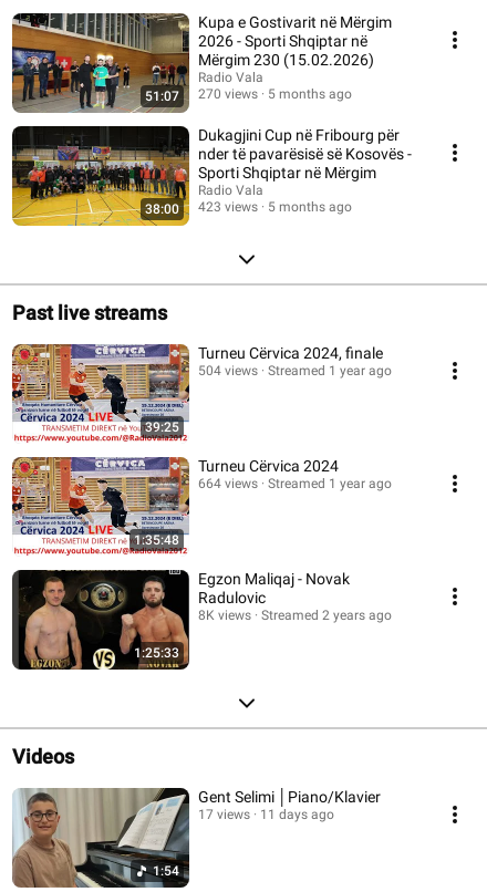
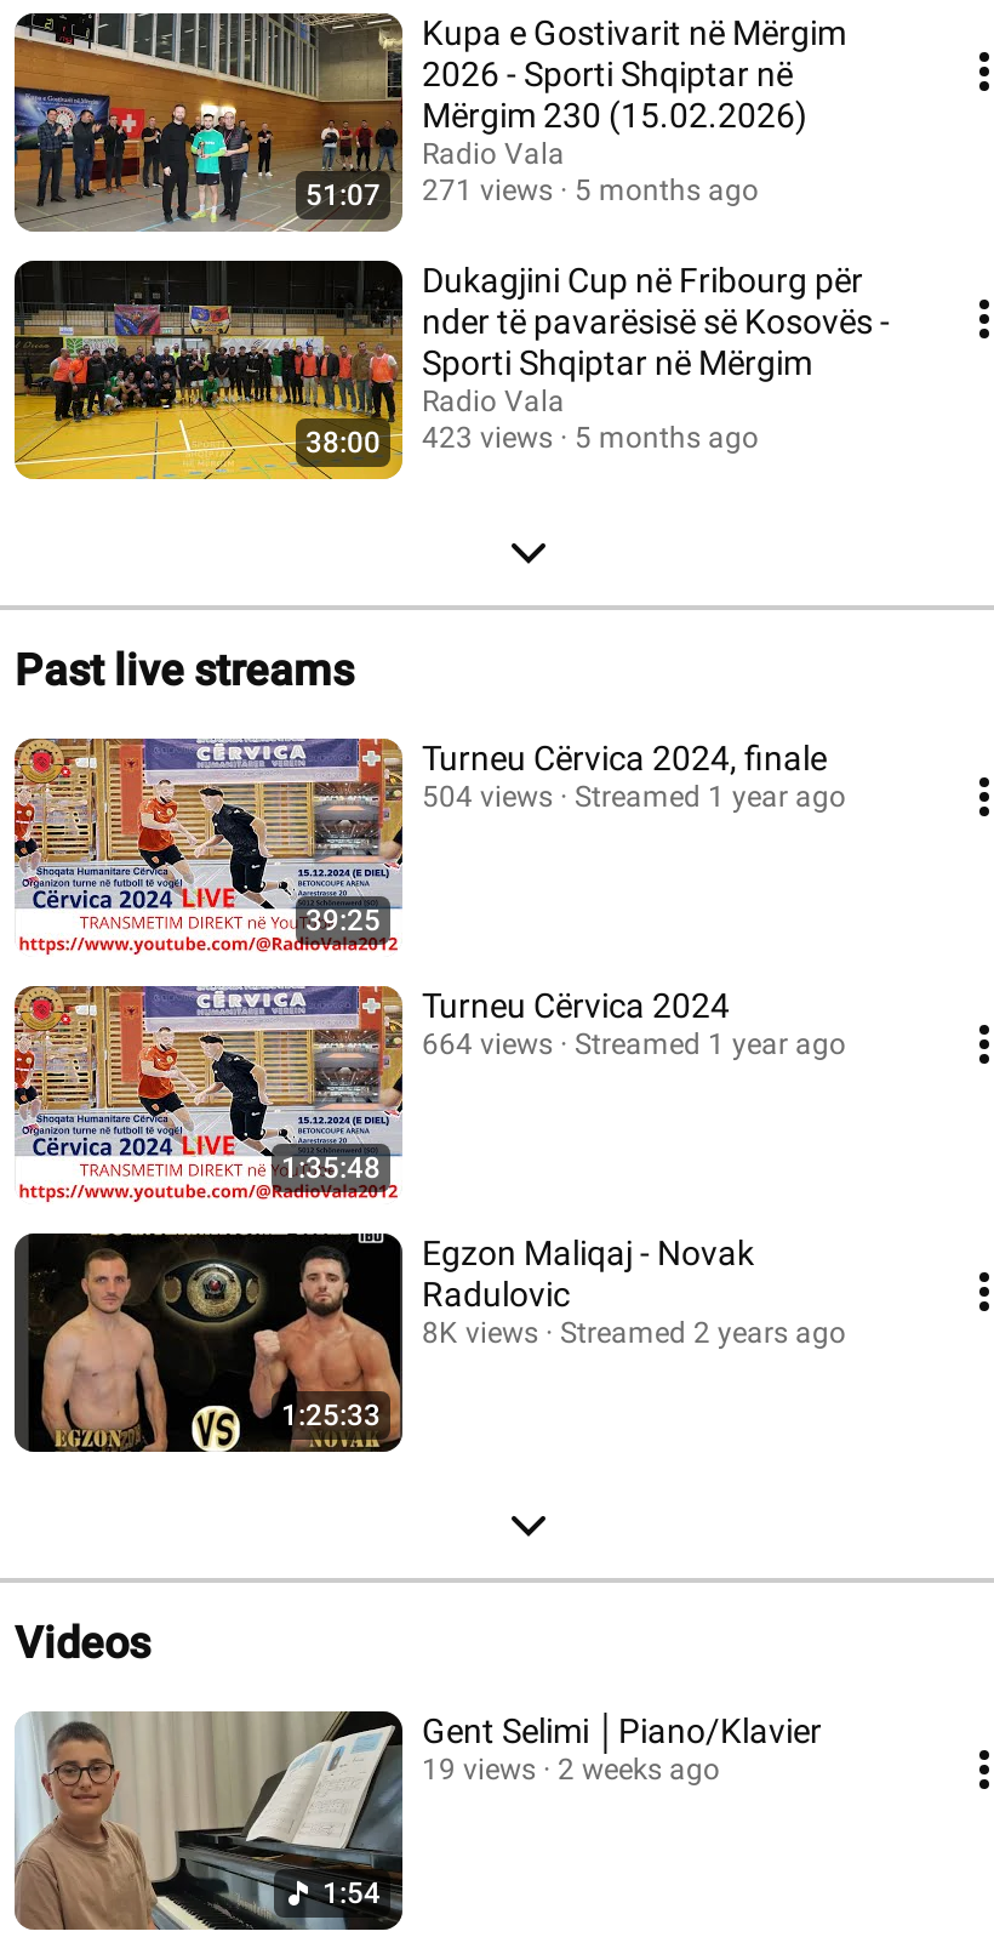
[145,86,352,103] 51:07 270 views 5 months ago -> [305,172,759,211] 51:07 271 views 5 months ago
[198,806,250,822] 17 views -> [422,1751,536,1785] 19 views
[260,806,334,822] 11 days ago -> [558,1751,720,1785] 2 weeks ago

